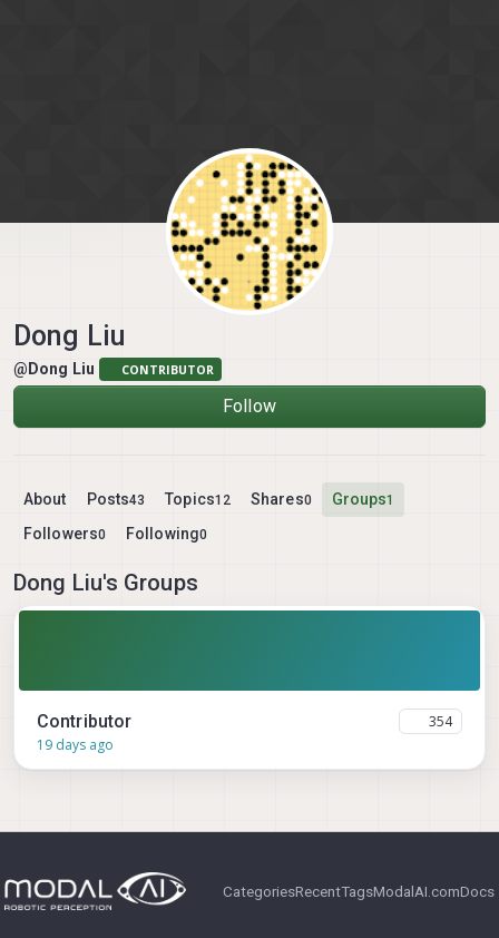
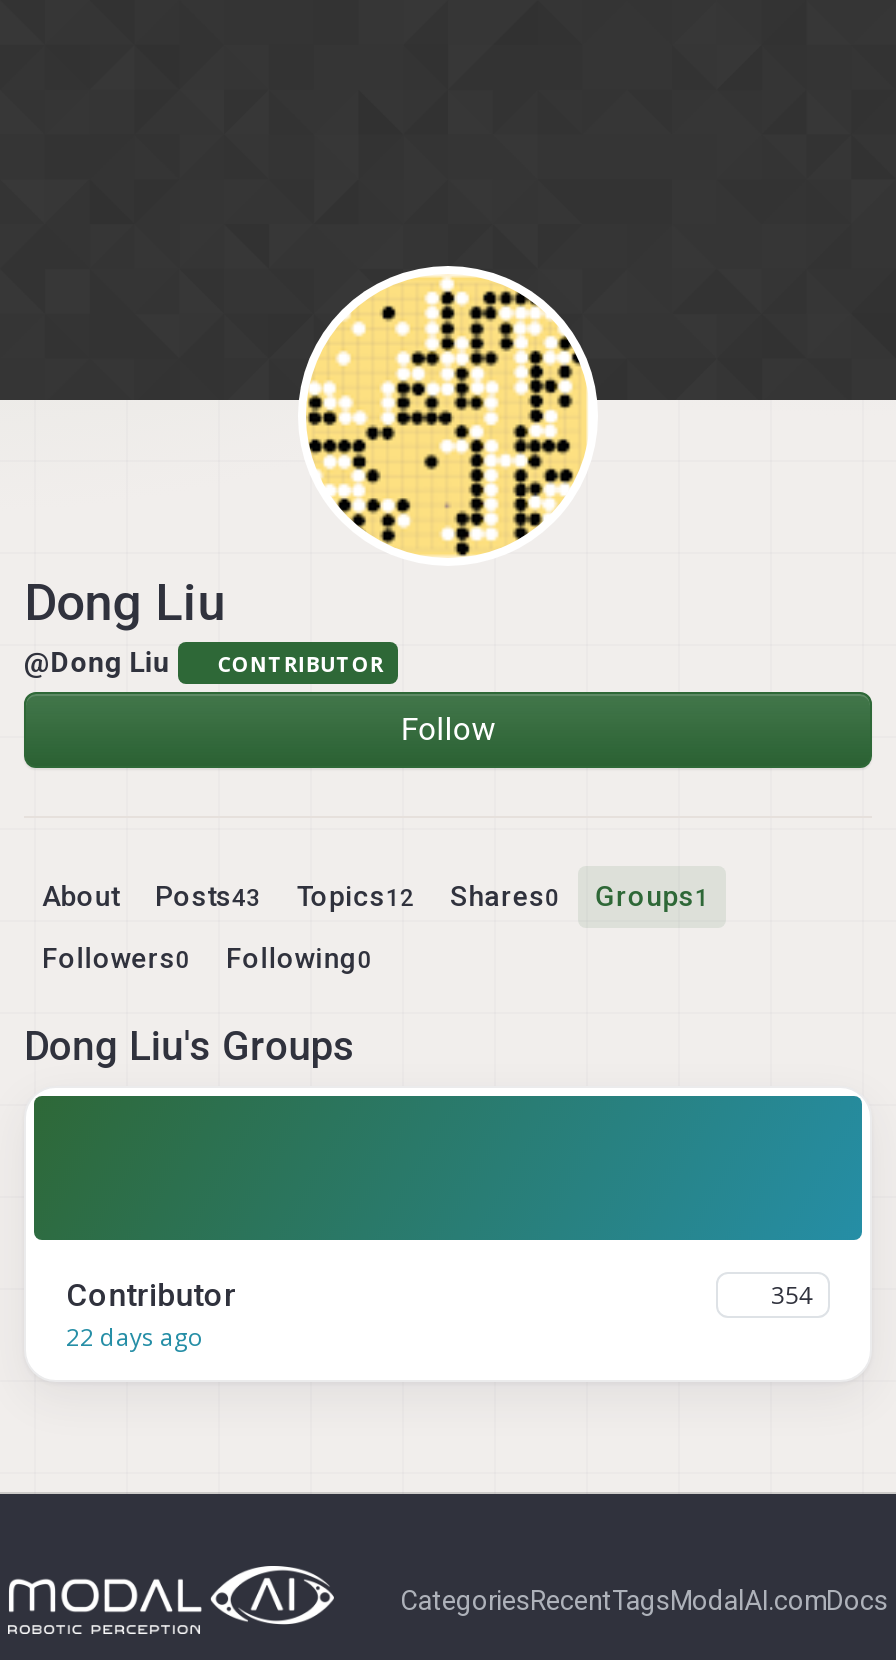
[37,736,114,755] 19 days ago -> [66,1321,204,1355] 22 days ago

